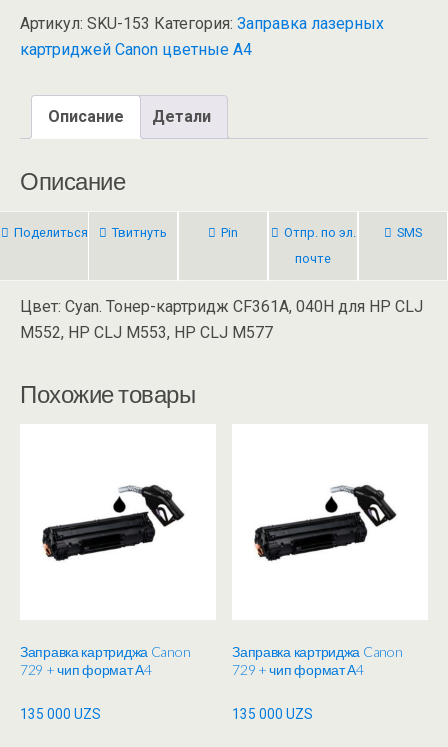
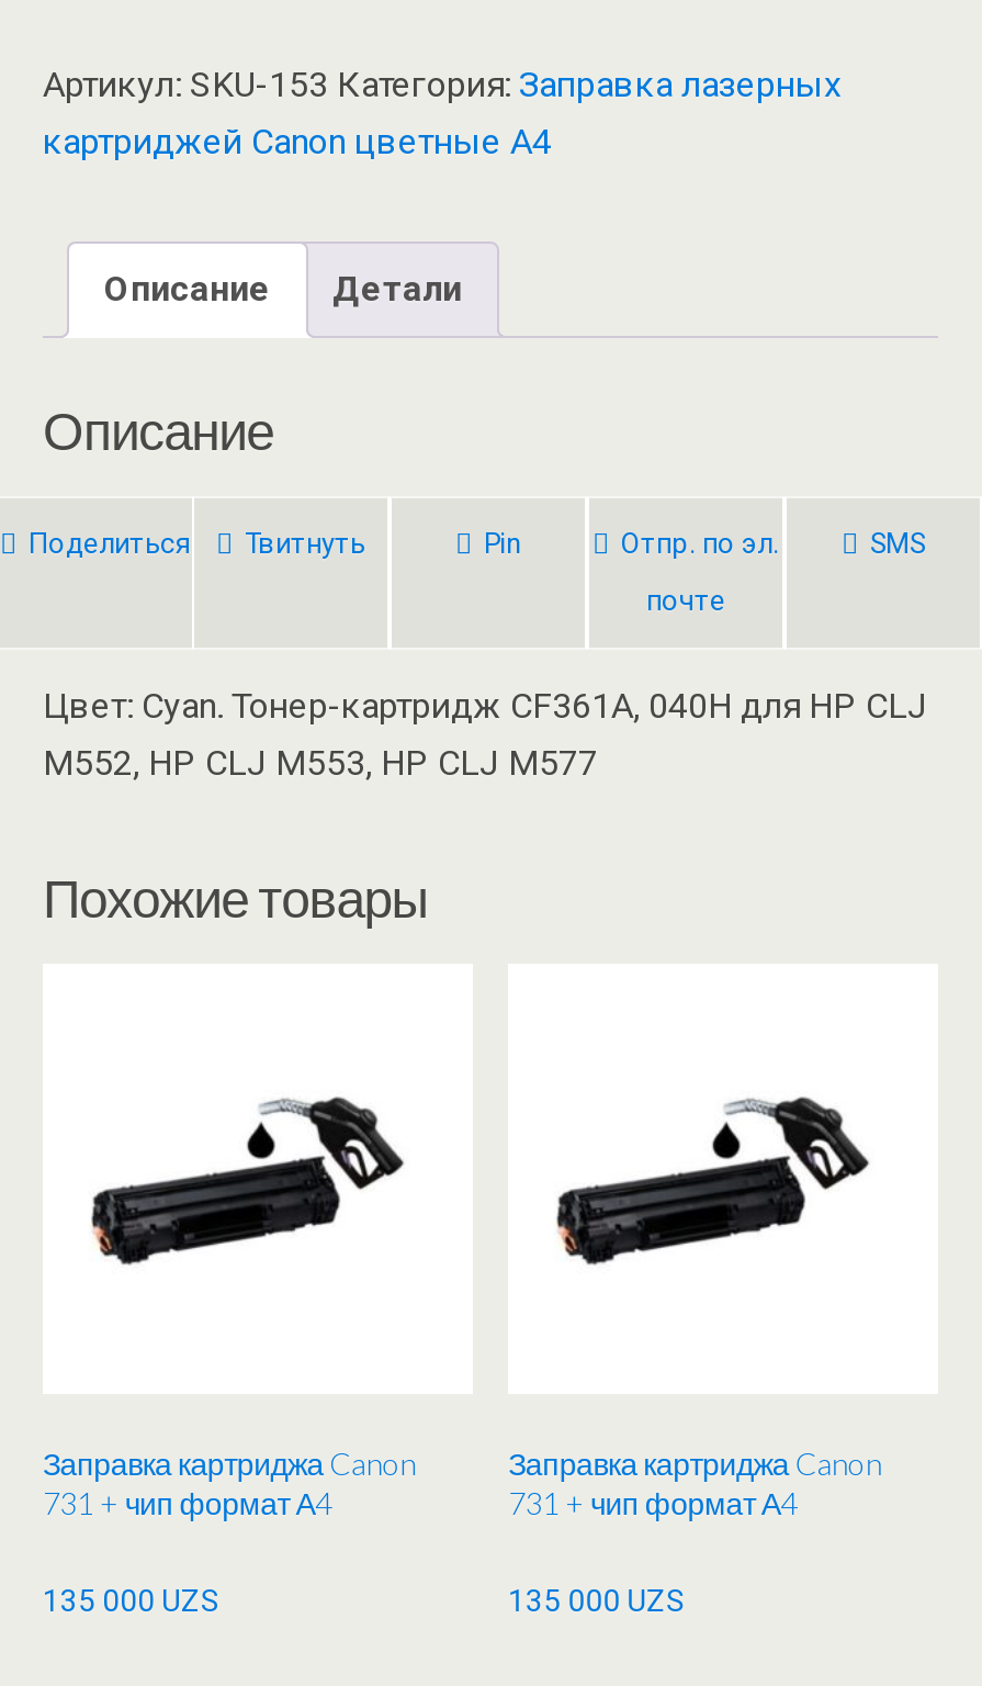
[20,661,152,678] 729 + чип формат А4 -> [43,1483,332,1520] 731 + чип формат А4
[232,661,364,678] 729 + чип формат А4 -> [508,1483,797,1520] 731 + чип формат А4

